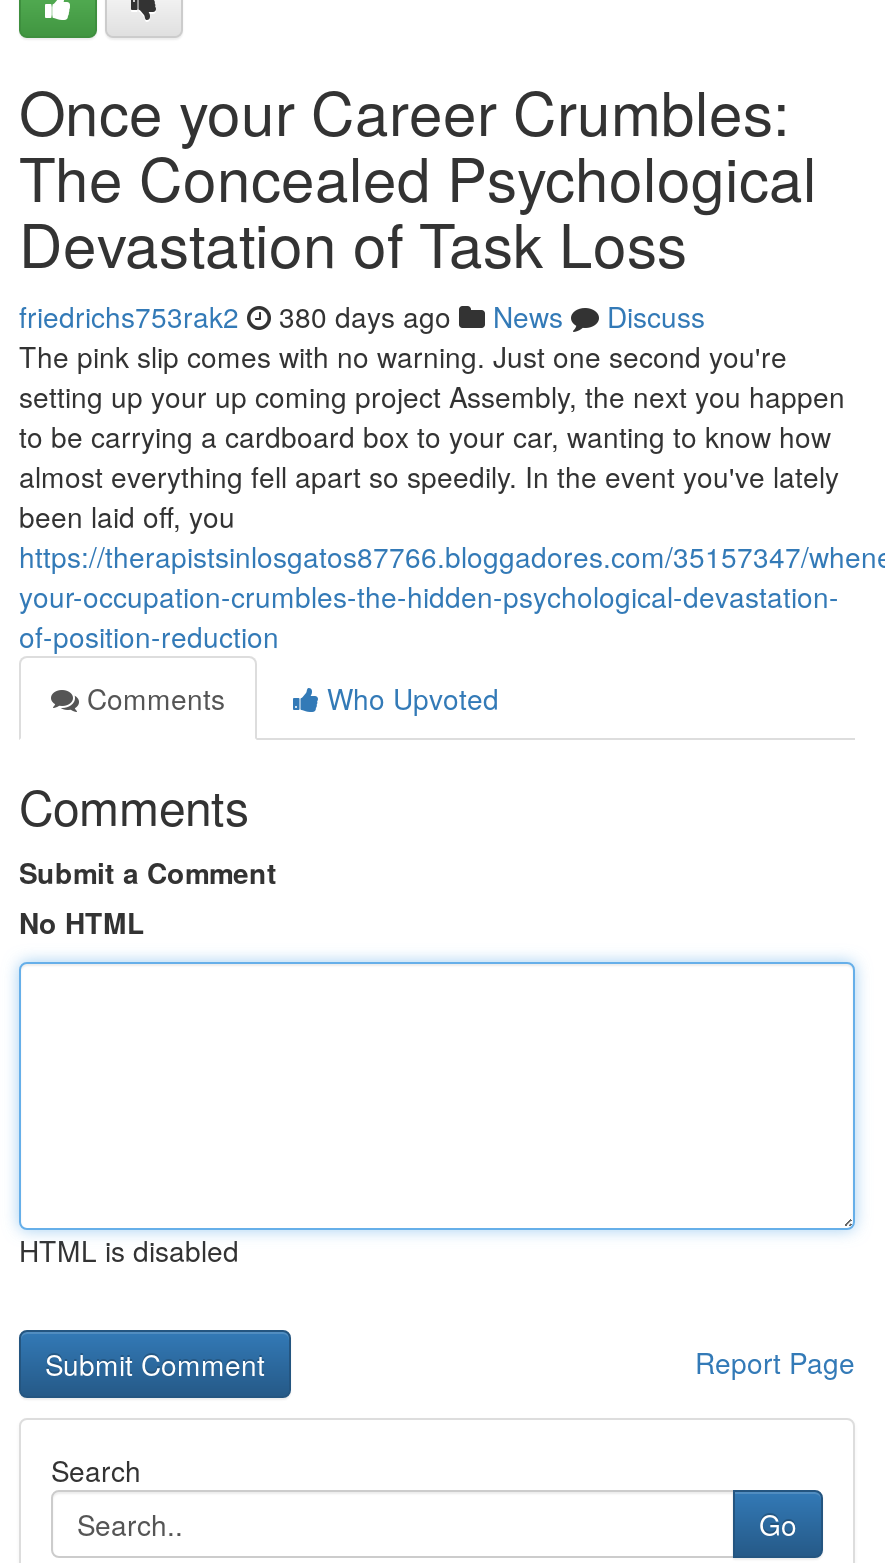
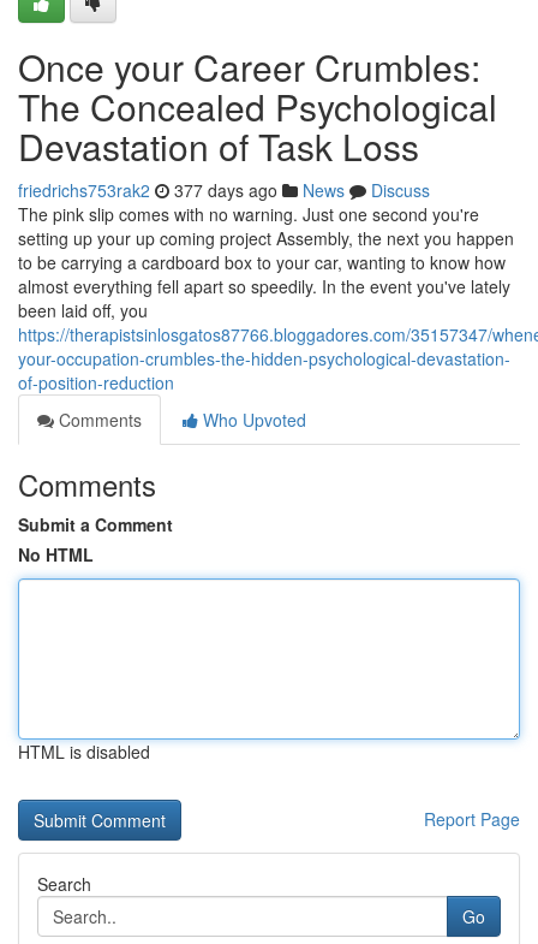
[19,296,705,336] friedrichs753rak2 380 days ago News Discuss -> [18,178,430,202] friedrichs753rak2 377 days ago News Discuss

